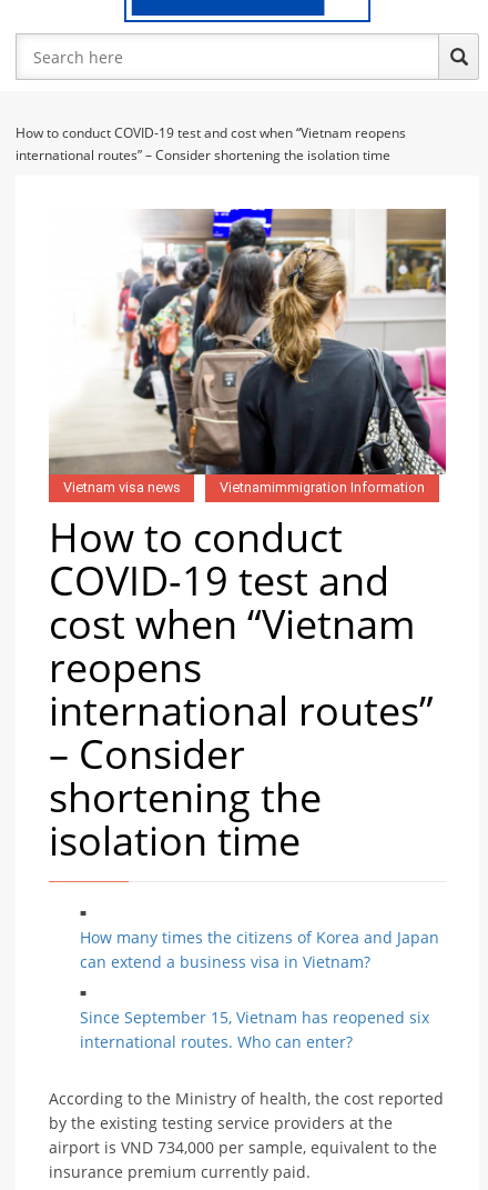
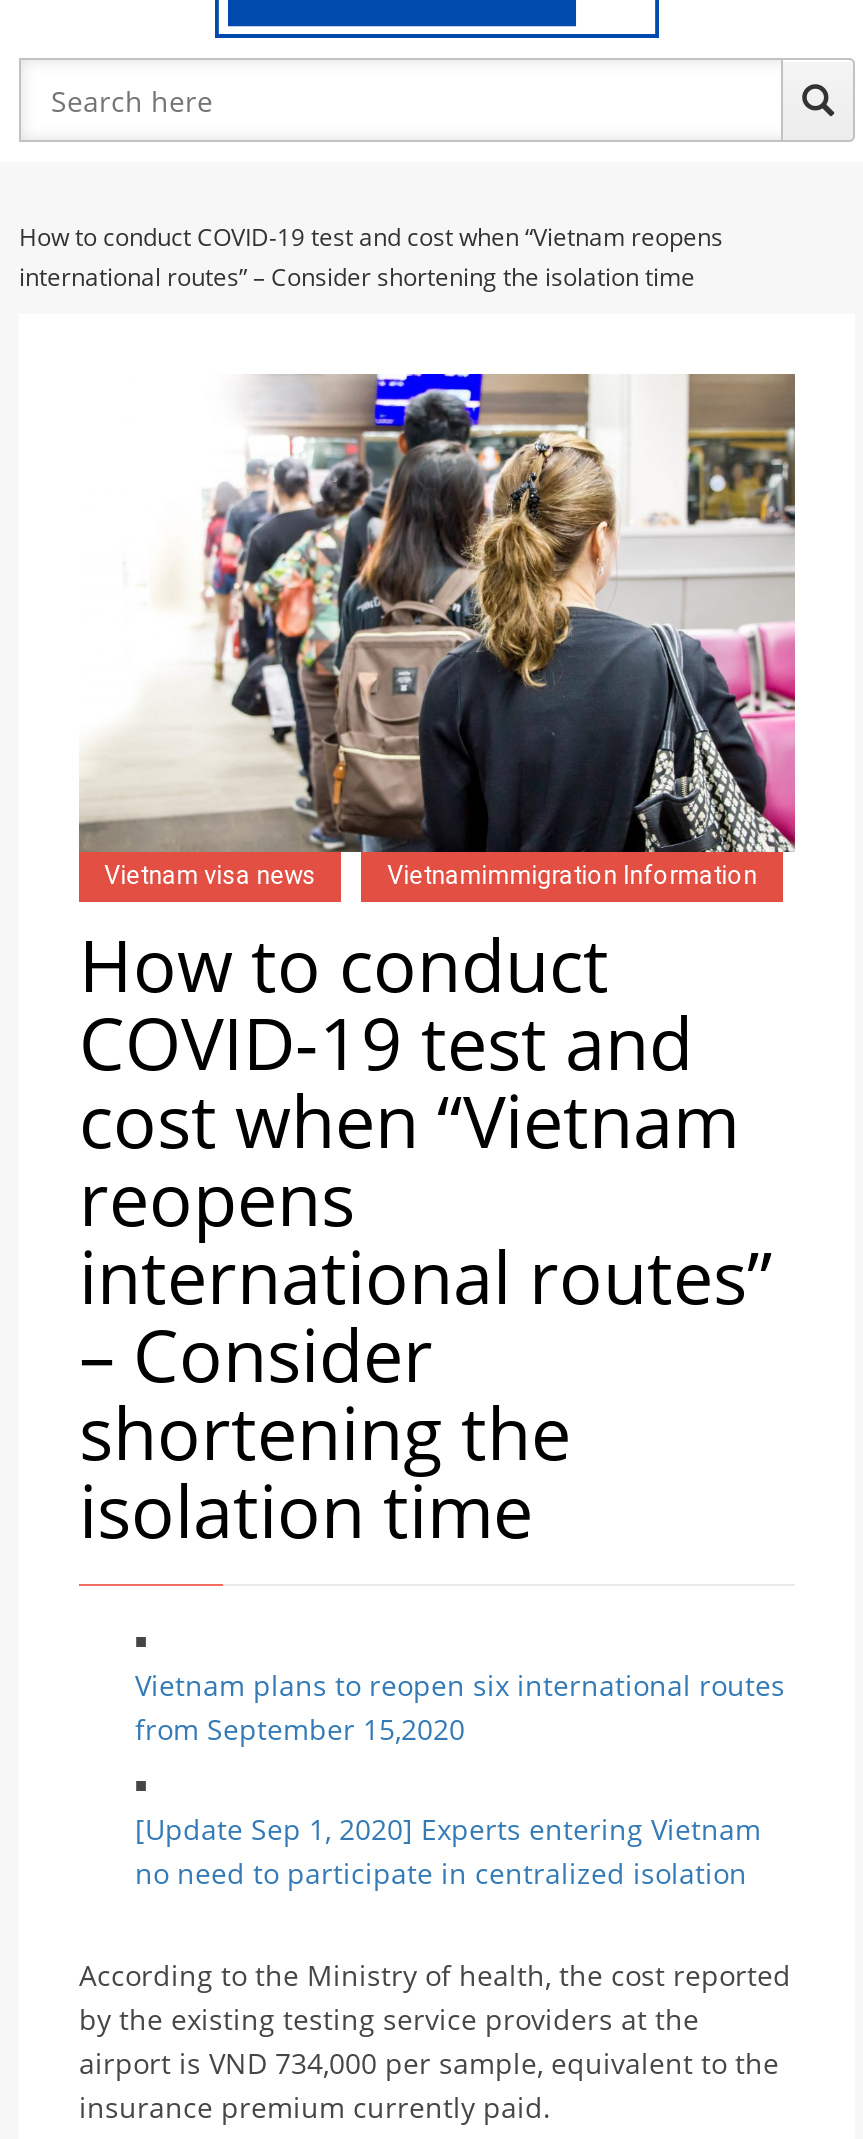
[80,927,439,972] How many times the citizens of Korea and Japan | can extend a business visa in Vietnam? -> [135,1666,785,1748] Vietnam plans to reopen six international routes | from September 15,2020
[80,1007,429,1052] Since September 15, Vietnam has reopened six | international routes. Who can enter? -> [135,1810,761,1892] [Update Sep 1, 2020] Experts entering Vietnam | no need to participate in centralized isolation

